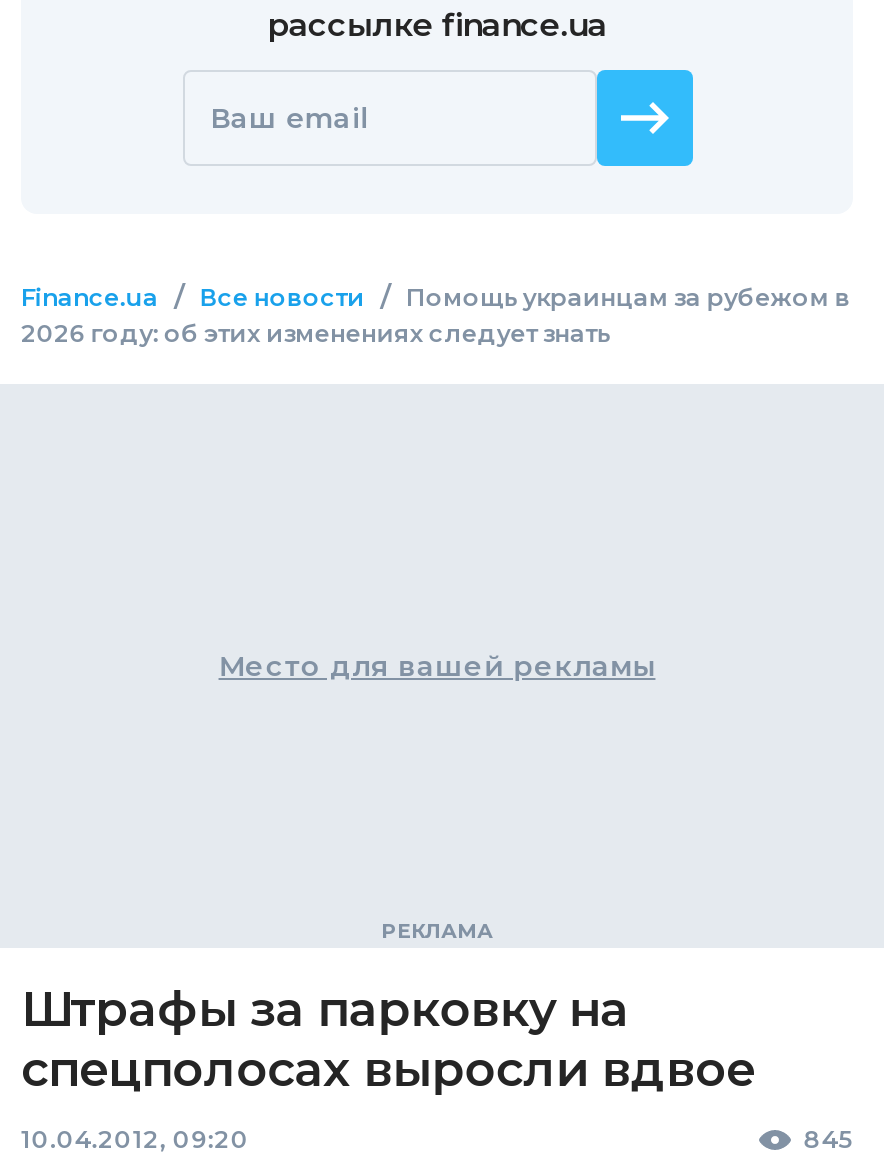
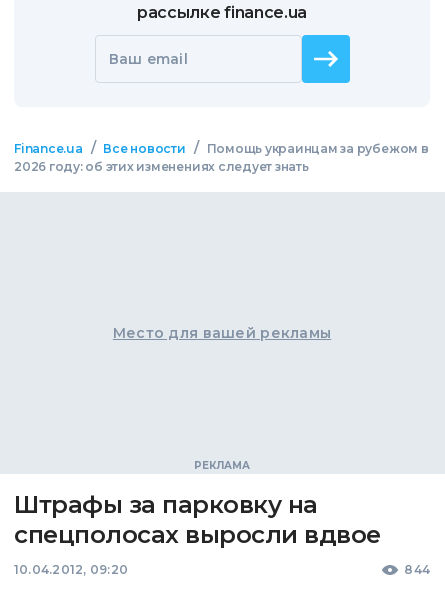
[804,1124,853,1154] 845 -> [404,562,430,577] 844

